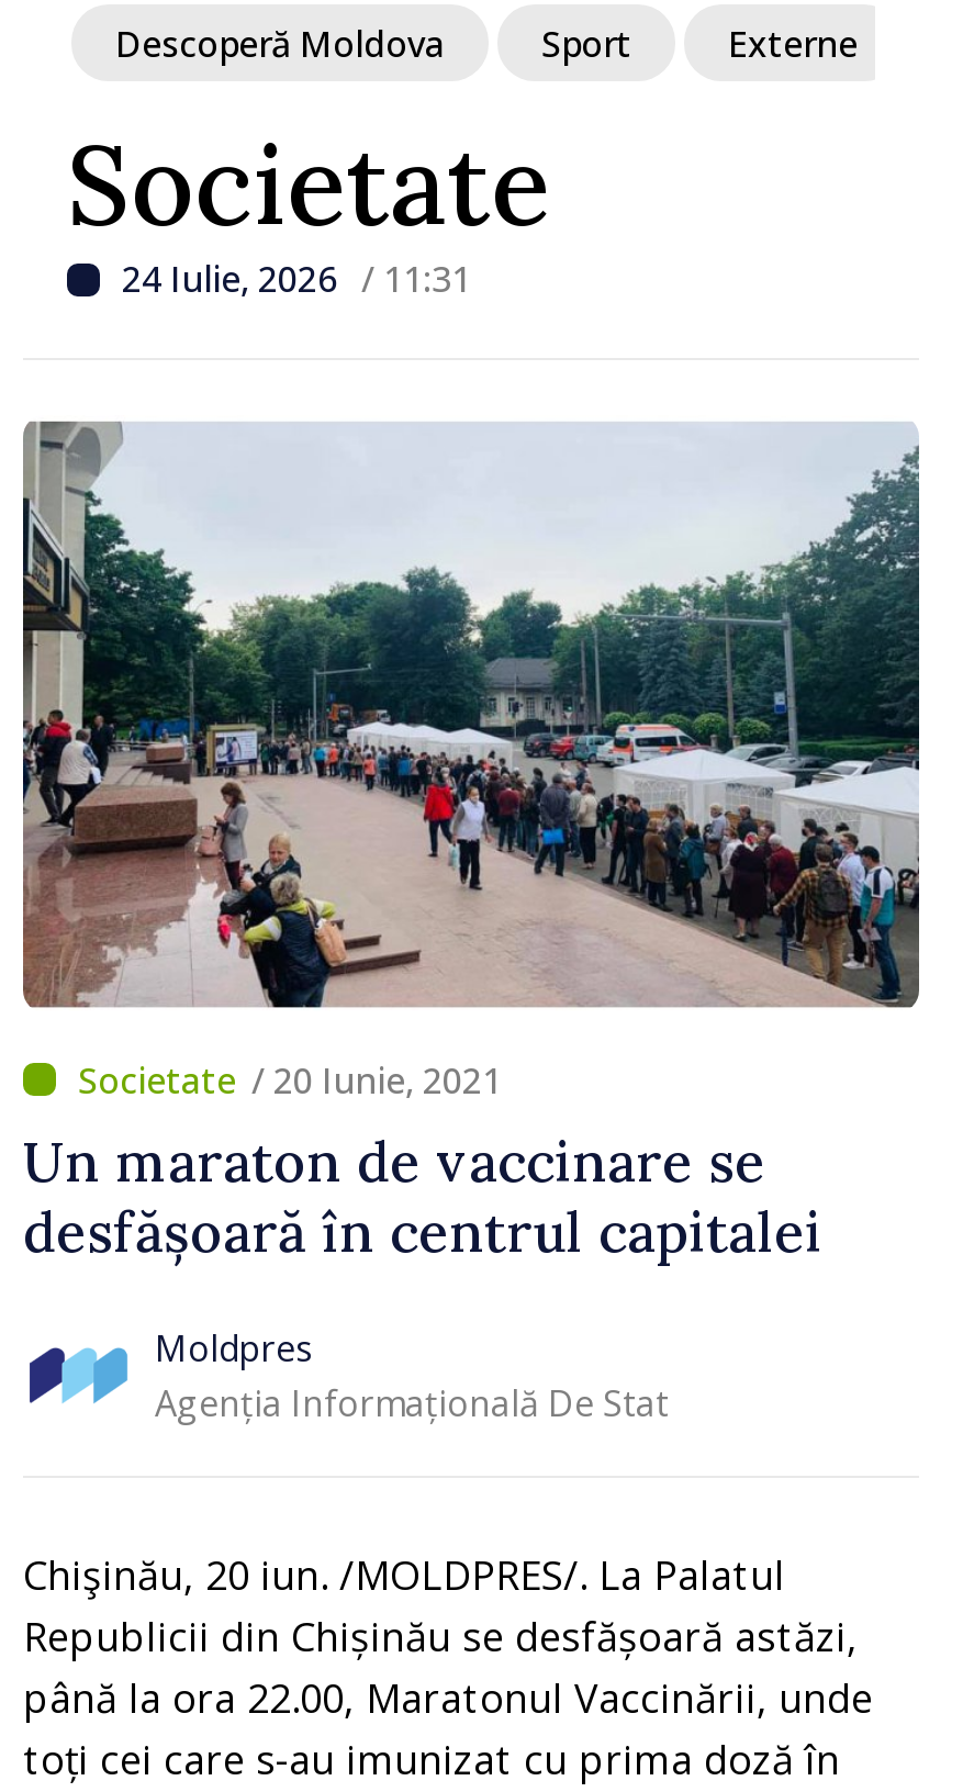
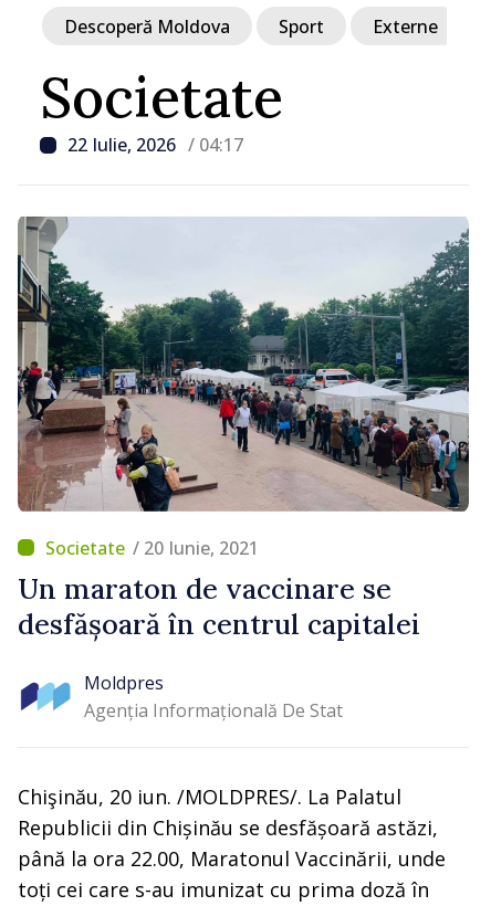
[122,255,471,303] 24 Iulie, 2026 / 11:31 -> [67,133,243,157] 22 Iulie, 2026 / 04:17

